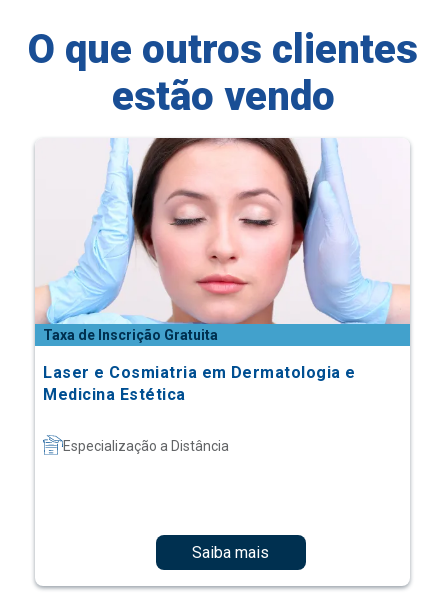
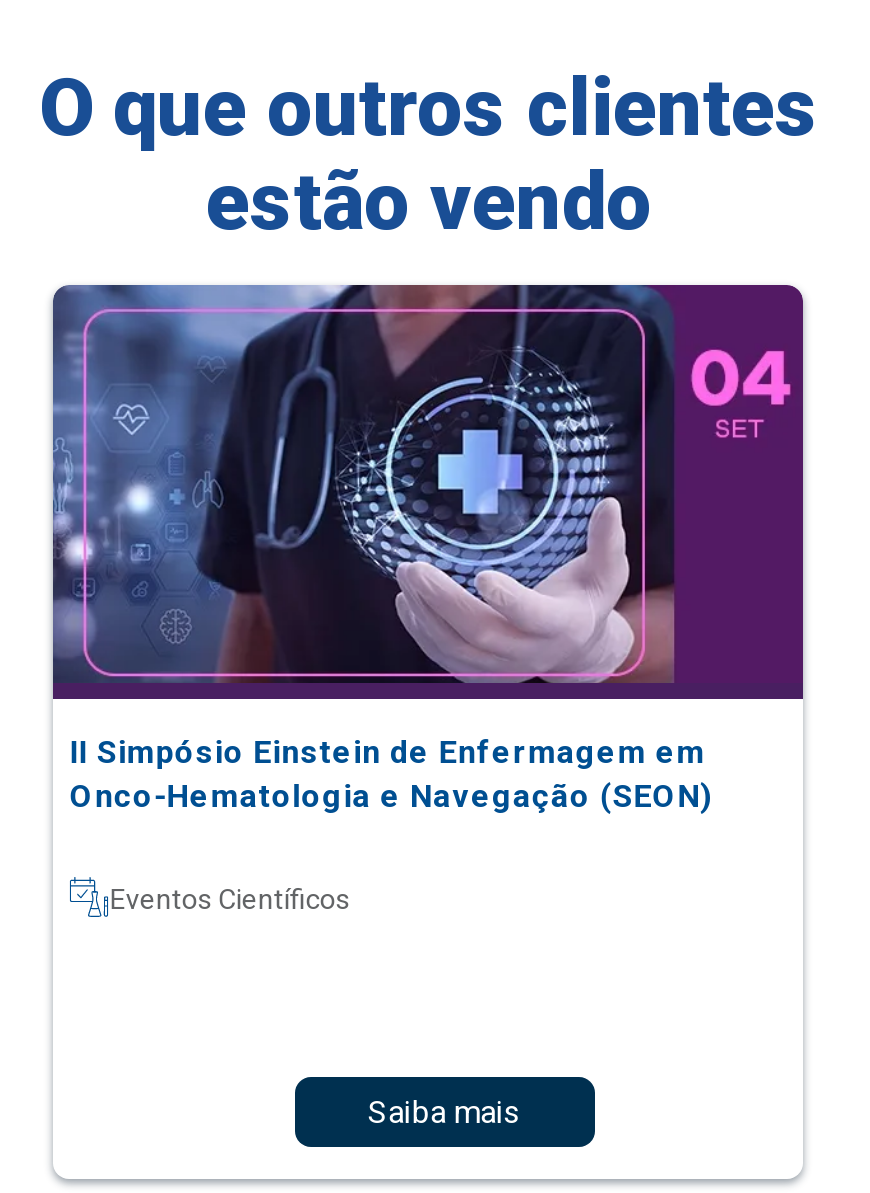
[35,137,411,454] [image] | Taxa de Inscrição Gratuita | Laser e Cosmiatria em Dermatologia e | Medicina Estética | Especialização a Distância -> [51,283,805,916] [image] | II Simpósio Einstein de Enfermagem em | Onco-Hematologia e Navegação (SEON) | Eventos Científicos

